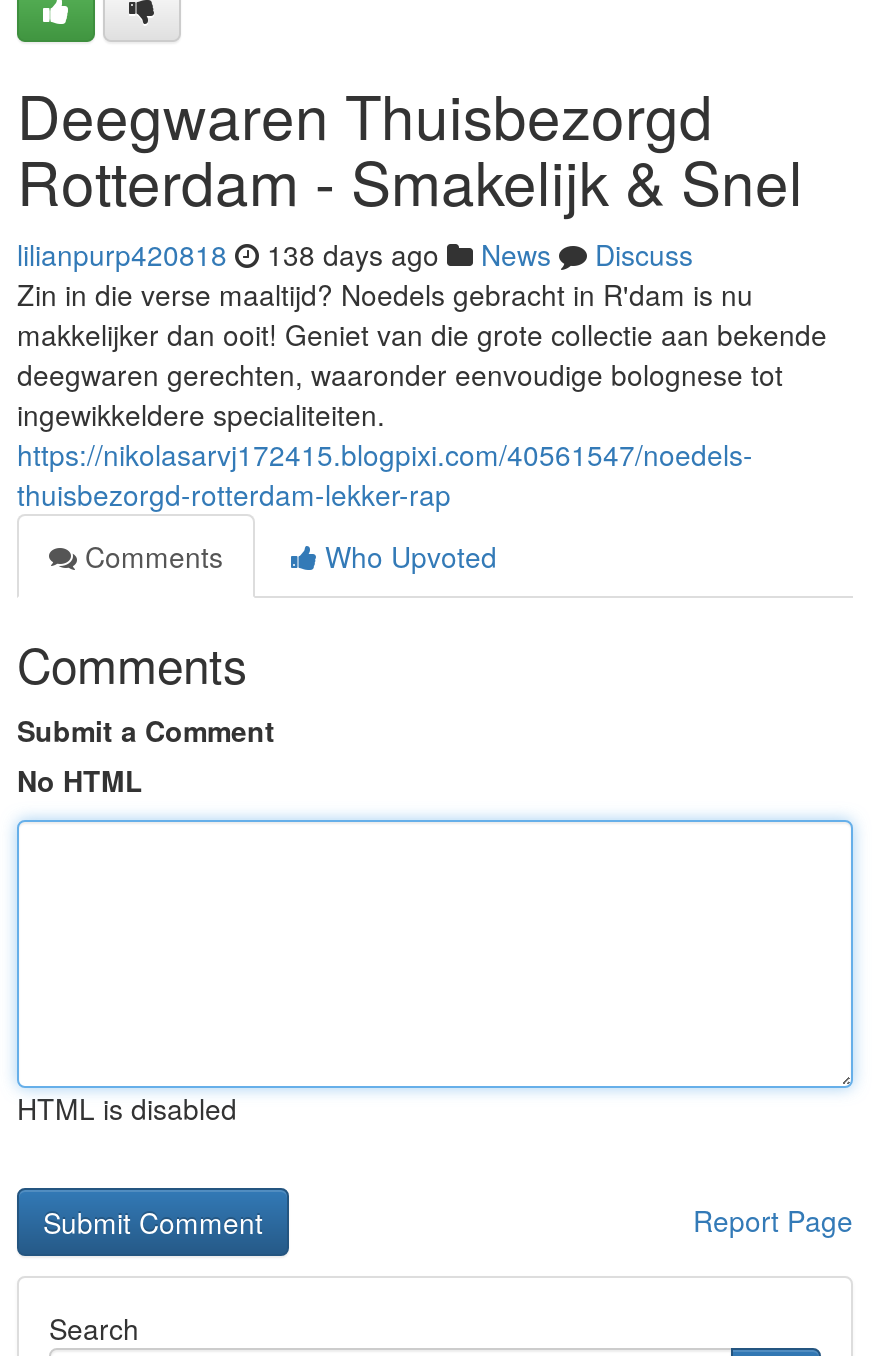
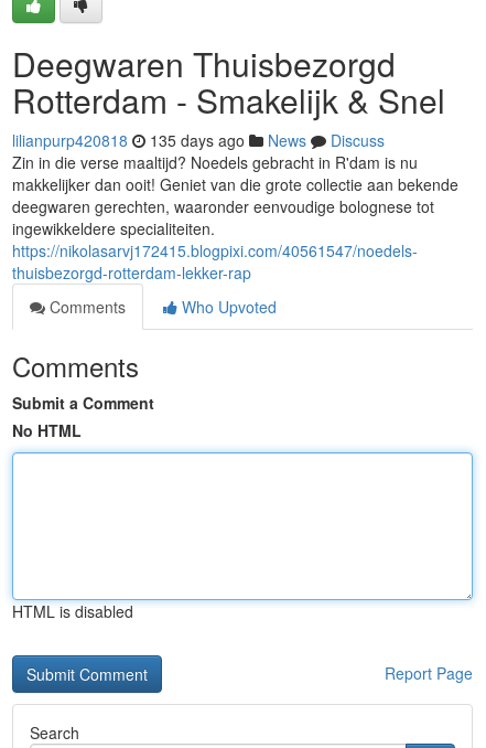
[17,234,693,274] lilianpurp420818 138 days ago News Discuss -> [12,129,385,151] lilianpurp420818 135 days ago News Discuss

